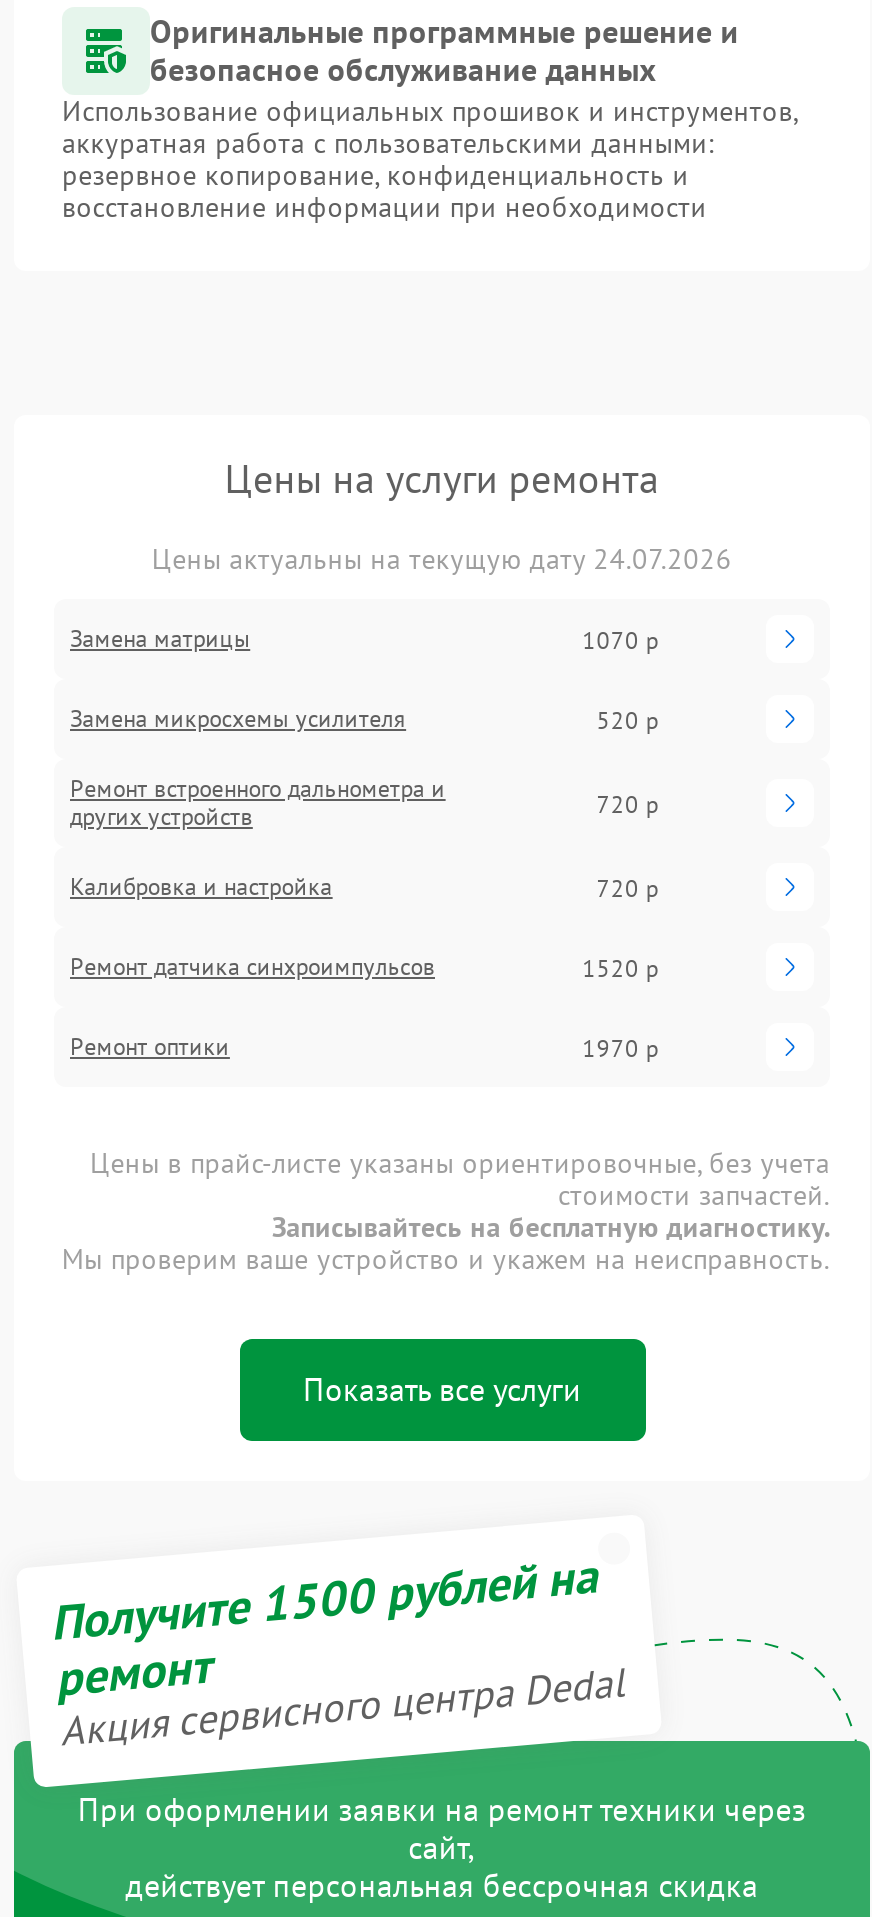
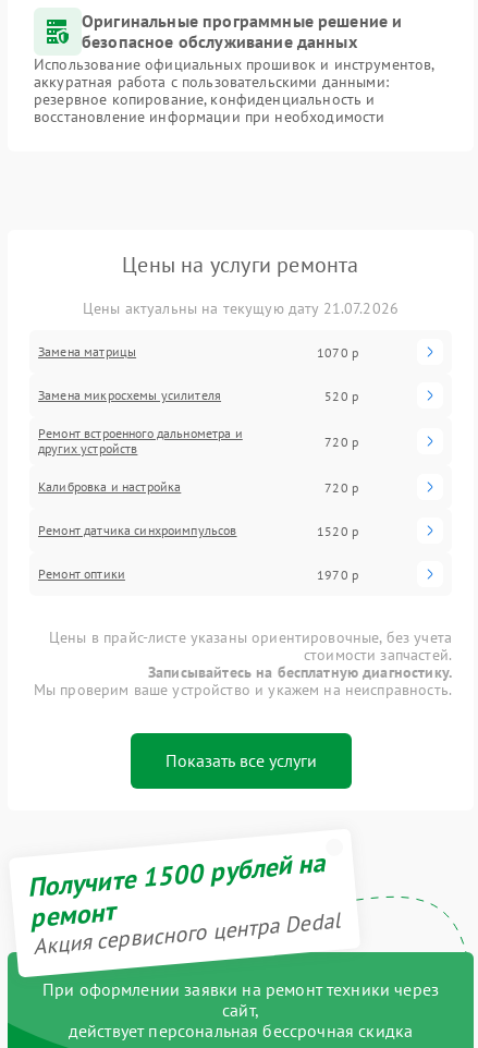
[152,541,732,577] Цены актуальны на текущую дату 24.07.2026 -> [83,298,399,318] Цены актуальны на текущую дату 21.07.2026

